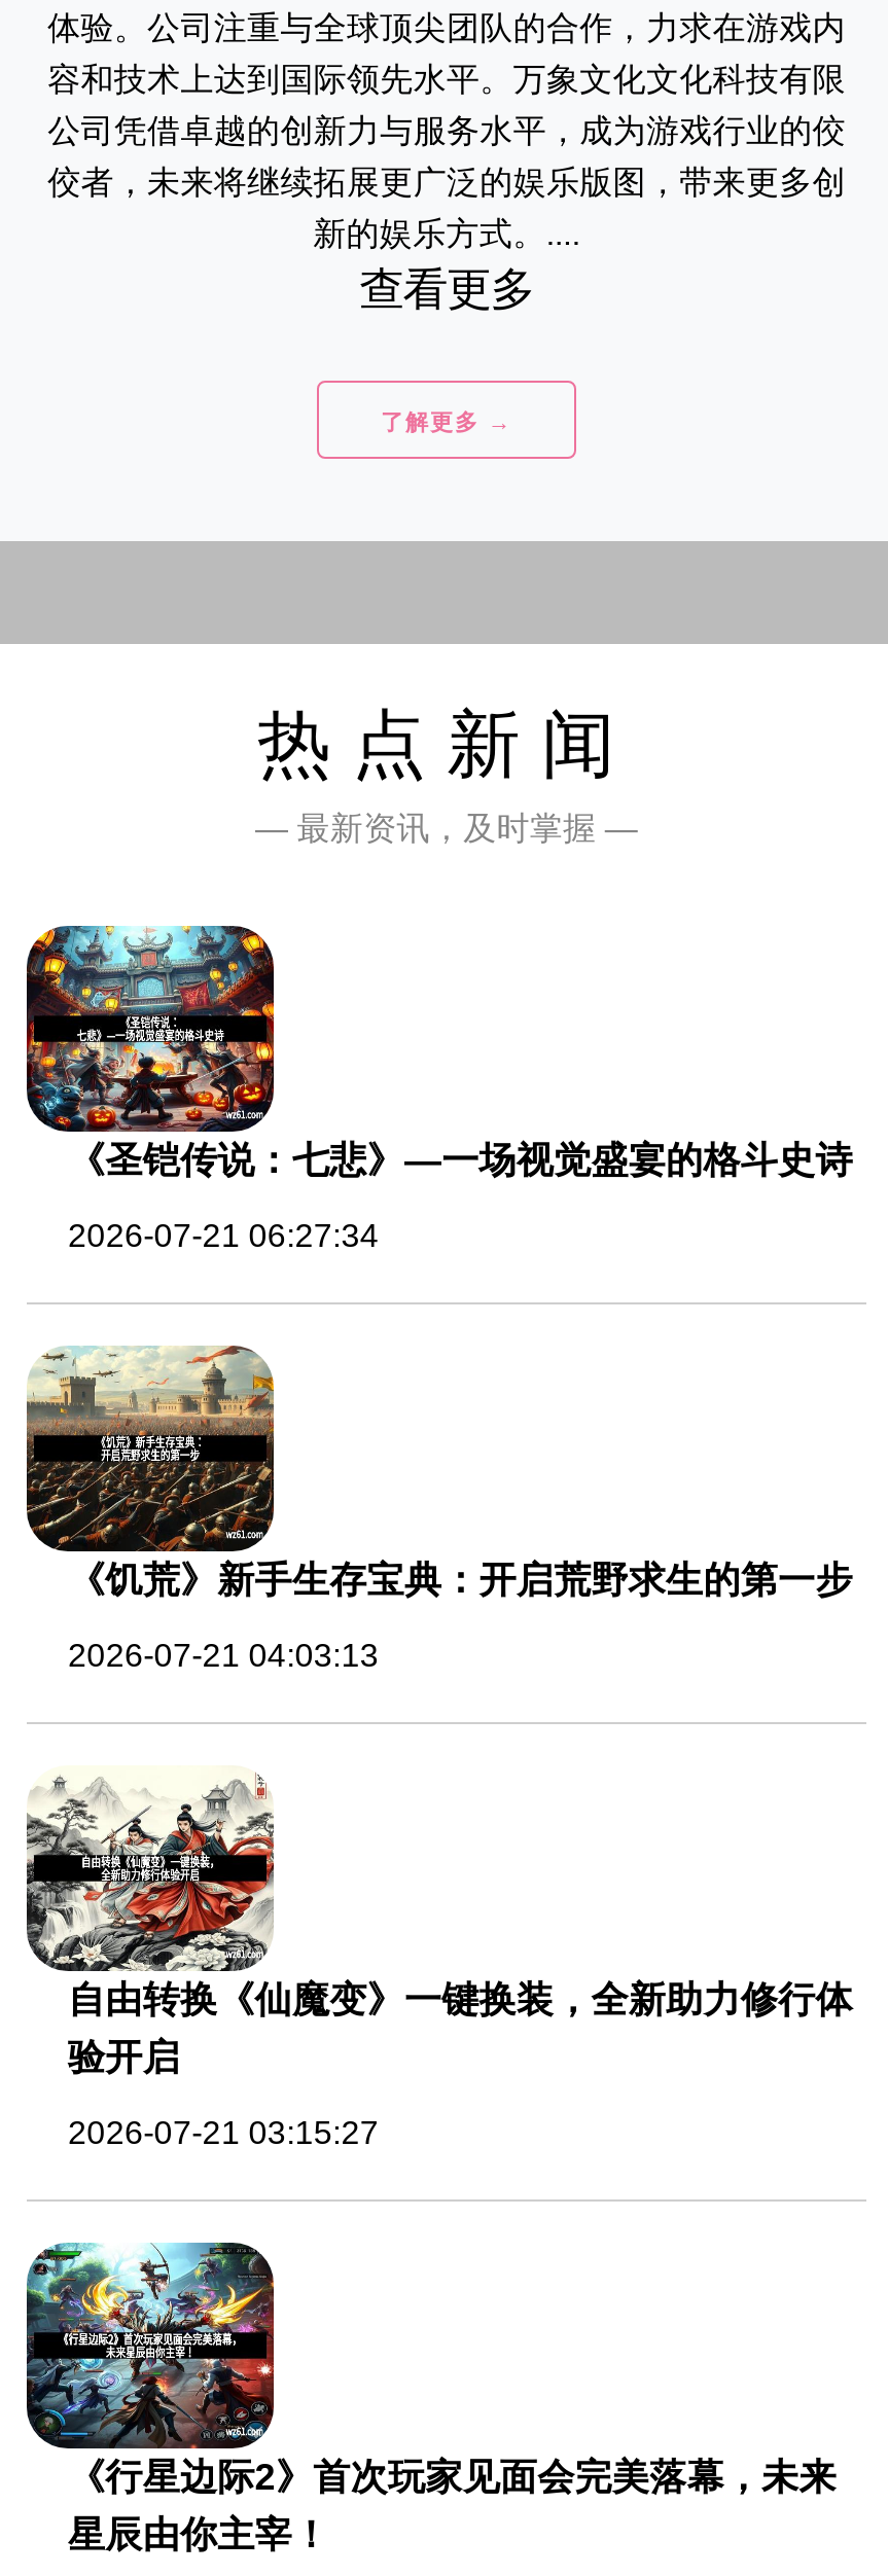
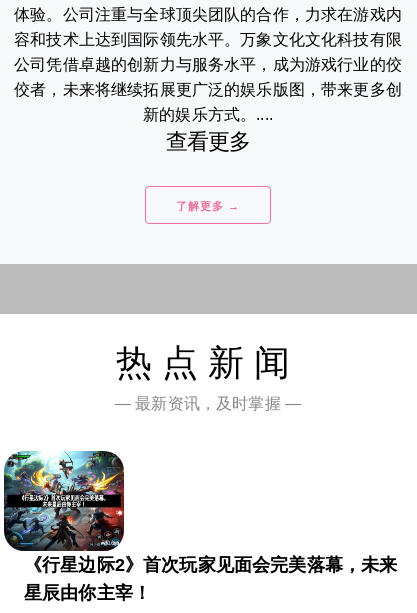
[25,924,853,1253] [image] | 《圣铠传说：七悲》—一场视觉盛宴的格斗史诗 | 2026-07-21 06:27:34 -> none
[25,1346,853,1673] [image] | 《饥荒》新手生存宝典：开启荒野求生的第一步 | 2026-07-21 04:03:13 -> none
[25,1774,853,2150] [image] | 自由转换《仙魔变》一键换装，全新助力修行体 | 验开启 | 2026-07-21 03:15:27 -> none

